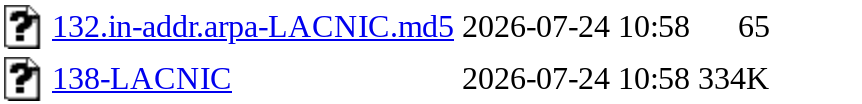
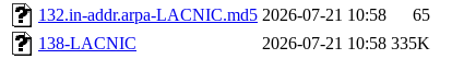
[52,10,690,44] 132.in-addr.arpa-LACNIC.md5 2026-07-24 10:58 -> [38,6,386,24] 132.in-addr.arpa-LACNIC.md5 2026-07-21 10:58
[462,62,770,96] 2026-07-24 10:58 334K -> [262,34,430,53] 2026-07-21 10:58 335K

